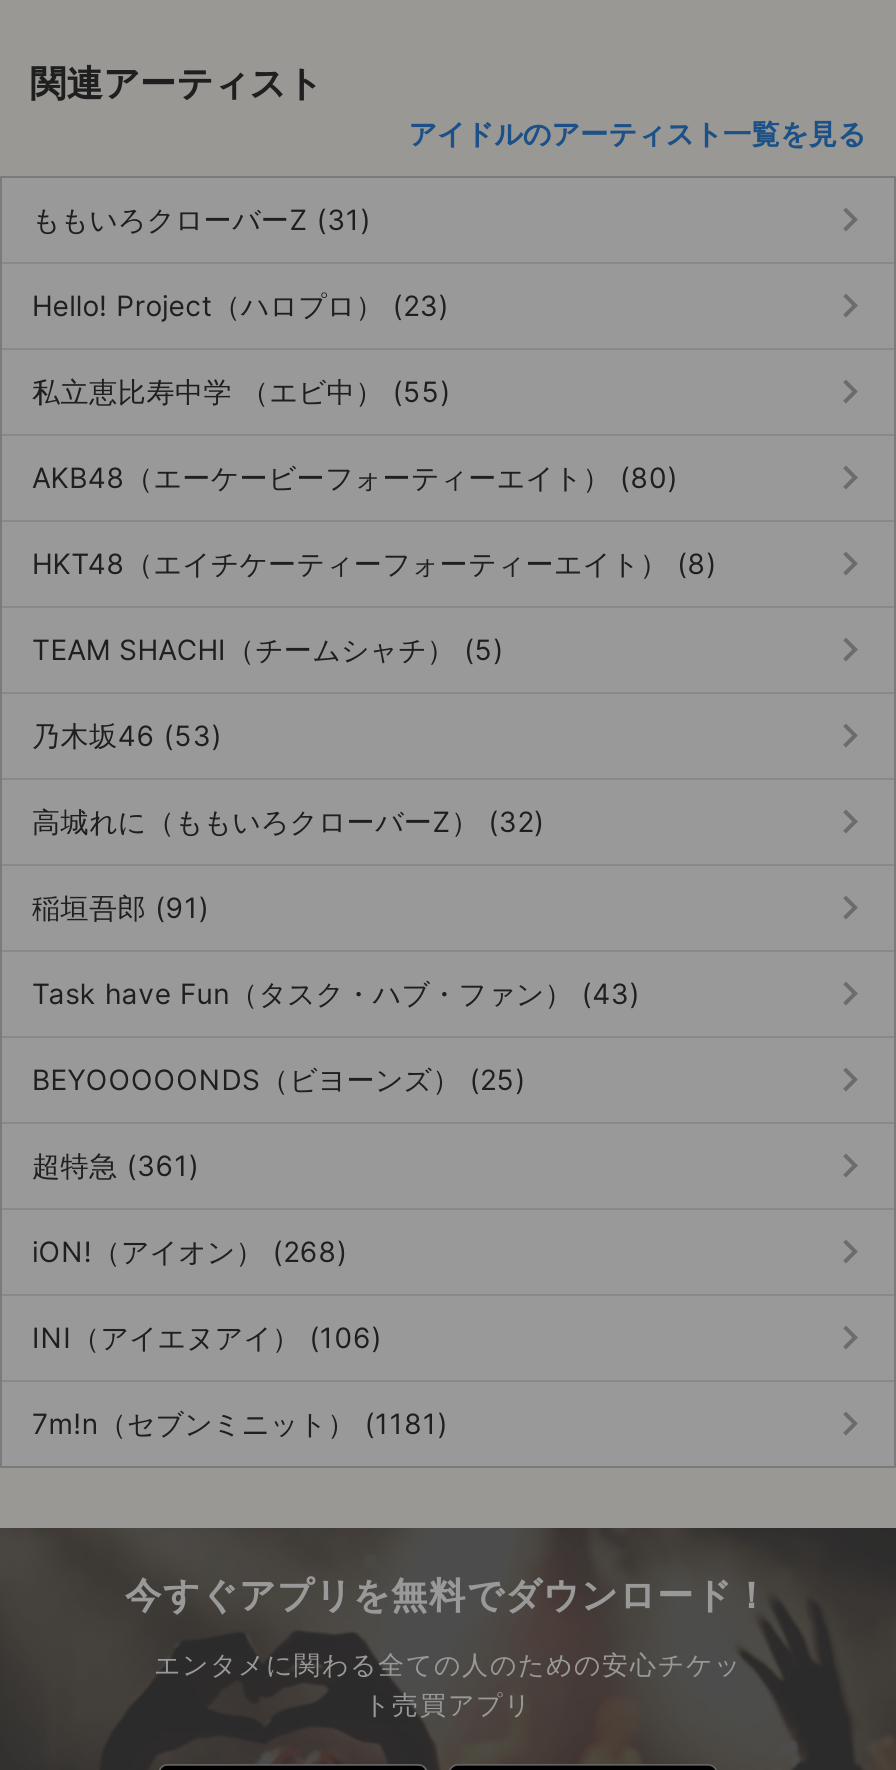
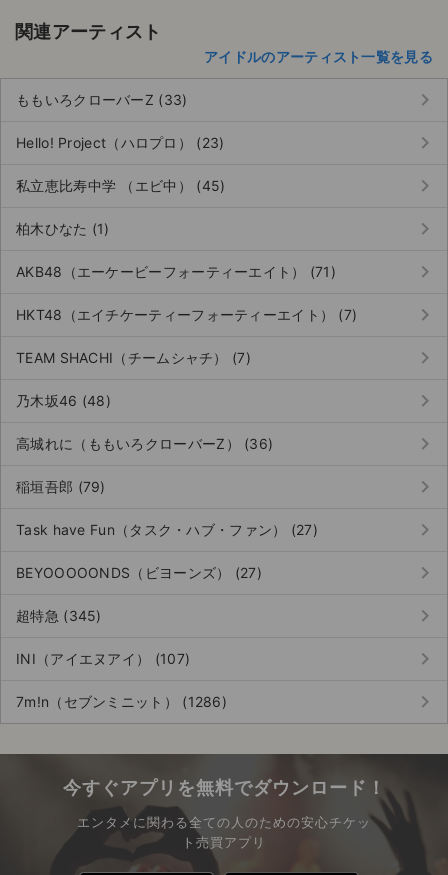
[32,203,371,237] ももいろクローバーZ (31) -> [16,91,187,108] ももいろクローバーZ (33)
[32,375,451,409] 私立恵比寿中学 （エビ中） (55) -> [16,177,225,194] 私立恵比寿中学 （エビ中） (45)
[32,461,678,495] AKB48（エーケービーフォーティーエイト） (80) -> [16,220,110,237] 柏木ひなた (1)
[32,547,717,581] HKT48（エイチケーティーフォーティーエイト） (8) -> [16,263,336,280] AKB48（エーケービーフォーティーエイト） (71)
[32,633,504,667] TEAM SHACHI（チームシャチ） (5) -> [16,306,357,323] HKT48（エイチケーティーフォーティーエイト） (7)
[32,719,222,753] 乃木坂46 (53) -> [16,349,251,366] TEAM SHACHI（チームシャチ） (7)
[32,805,545,839] 高城れに（ももいろクローバーZ） (32) -> [16,392,111,409] 乃木坂46 (48)
[32,891,209,925] 稲垣吾郎 (91) -> [16,435,273,452] 高城れに（ももいろクローバーZ） (36)
[32,977,640,1011] Task have Fun（タスク・ハブ・ファン） (43) -> [16,478,106,495] 稲垣吾郎 (79)
[32,1063,526,1097] BEYOOOOONDS（ビヨーンズ） (25) -> [16,521,318,538] Task have Fun（タスク・ハブ・ファン） (27)
[32,1149,199,1183] 超特急 (361) -> [16,564,262,581] BEYOOOOONDS（ビヨーンズ） (27)
[32,1235,348,1269] iON!（アイオン） (268) -> [16,607,102,624] 超特急 (345)
[32,1321,382,1355] INI（アイエヌアイ） (106) -> [16,650,190,667] INI（アイエヌアイ） (107)
[32,1407,448,1441] 7m!n（セブンミニット） (1181) -> [16,693,227,710] 7m!n（セブンミニット） (1286)

